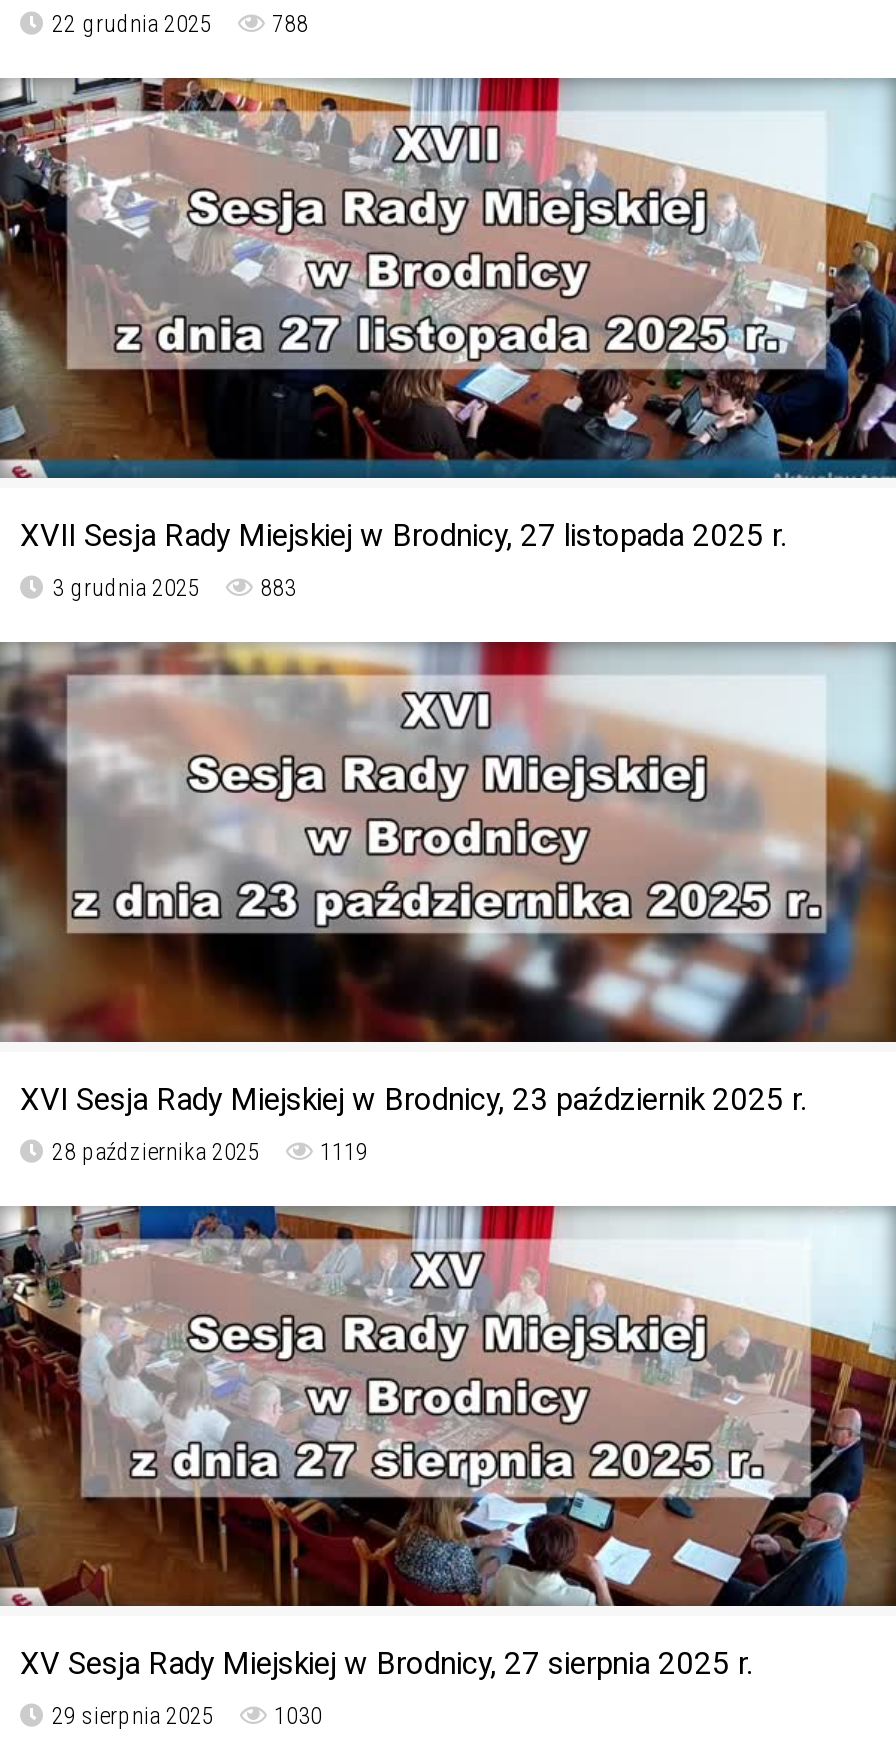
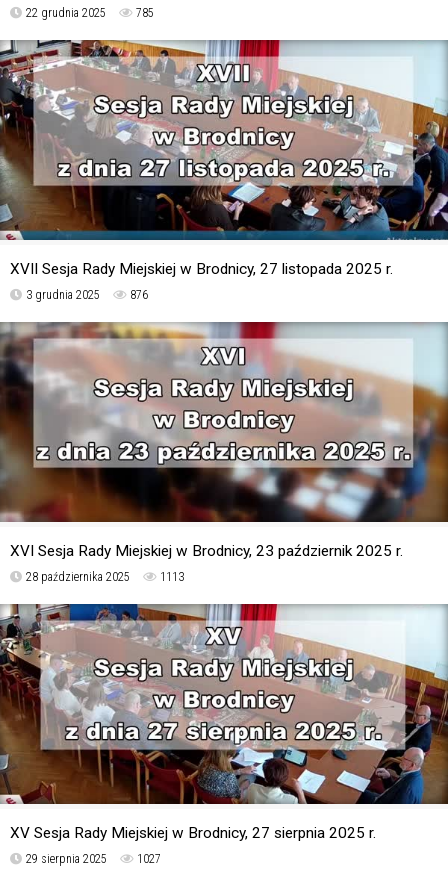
[52,9,308,37] 22 grudnia 2025 788 -> [26,6,154,20] 22 grudnia 2025 785
[52,573,296,601] 3 grudnia 2025 883 -> [26,288,148,302] 3 grudnia 2025 876
[52,1137,368,1165] 28 października 2025 1119 -> [26,570,184,584] 28 października 2025 1113
[52,1701,322,1729] 29 sierpnia 2025 1030 -> [26,852,161,866] 29 sierpnia 2025 1027

